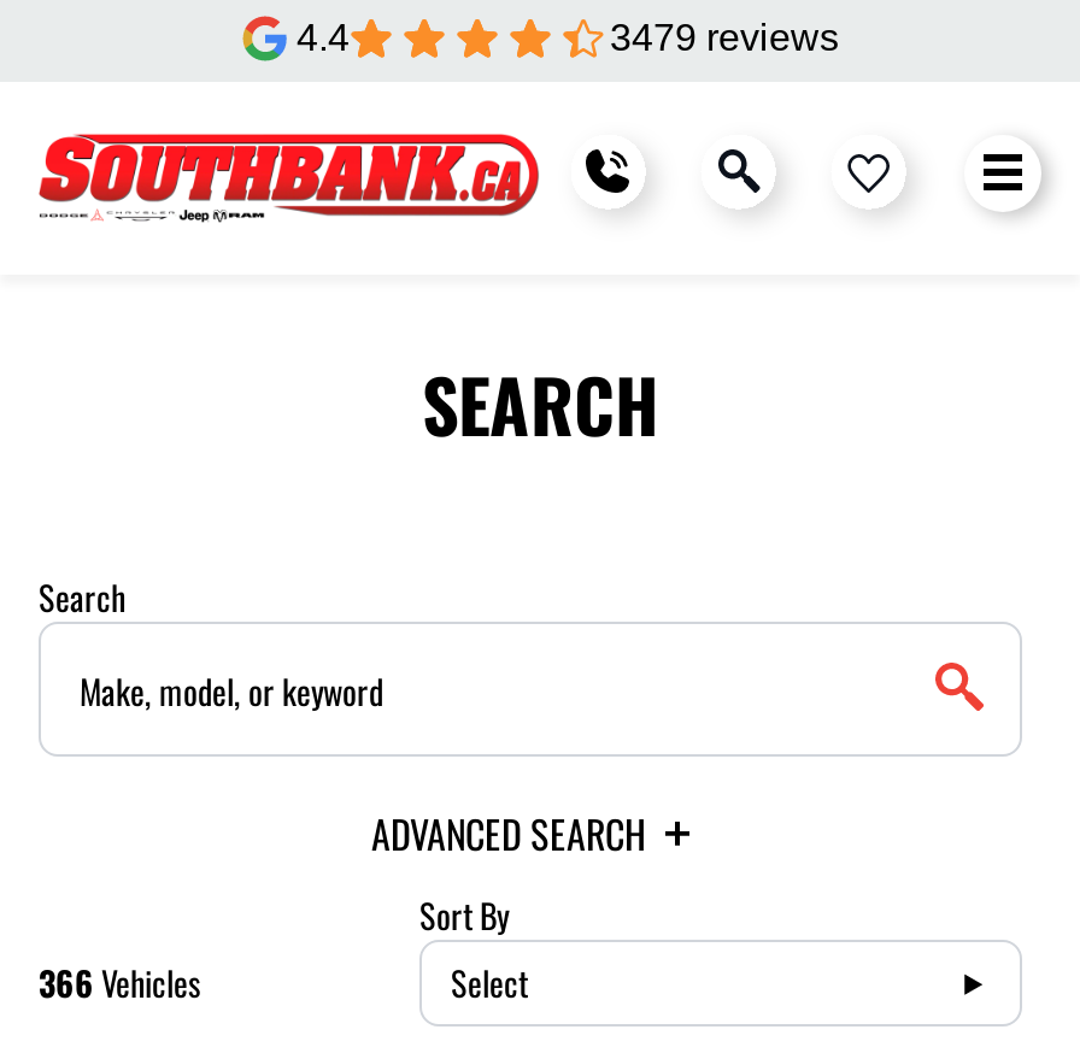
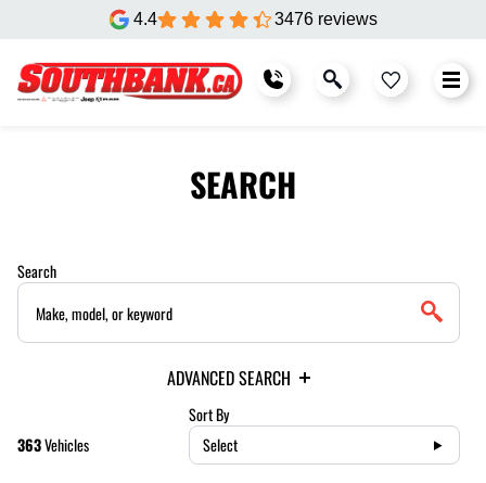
[610,17,839,58] 3479 reviews -> [274,10,378,28] 3476 reviews
[39,957,200,1007] 366 Vehicles -> [17,433,89,456] 363 Vehicles

